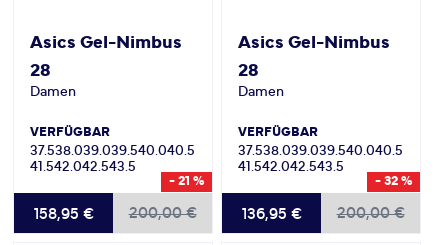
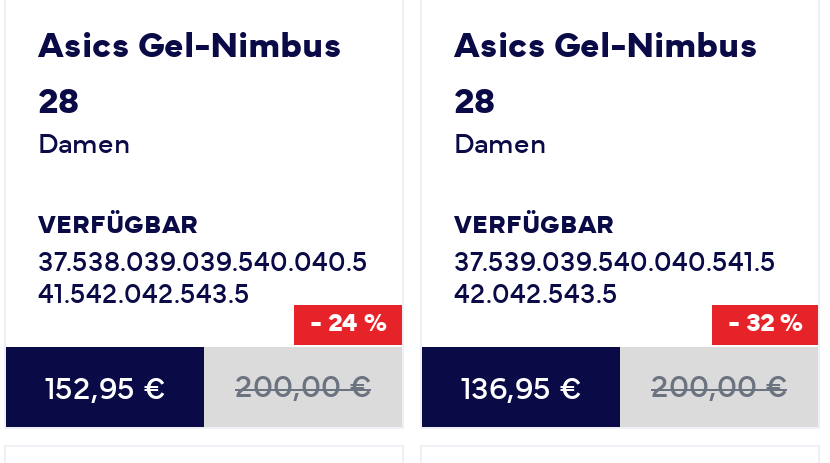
[238,144,403,174] 37.538.039.039.540.040.5 | 41.542.042.543.5 -> [454,249,776,309] 37.539.039.540.040.541.5 | 42.042.543.5
[169,175,204,188] - 21 % -> [310,311,386,337] - 24 %
[33,206,93,222] 158,95 € -> [45,373,165,405] 152,95 €

